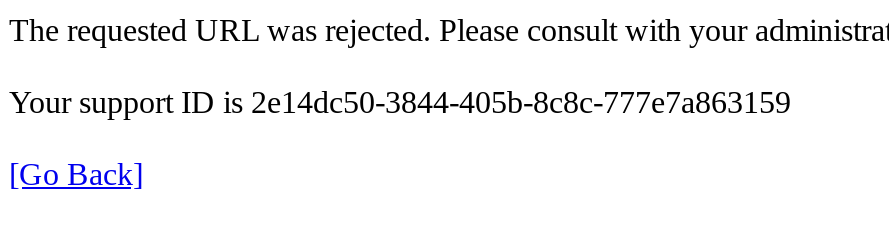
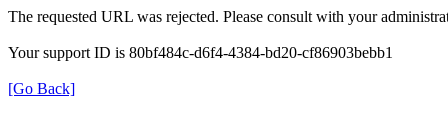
[9,85,791,119] Your support ID is 2e14dc50-3844-405b-8c8c-777e7a863159 -> [8,44,393,61] Your support ID is 80bf484c-d6f4-4384-bd20-cf86903bebb1

